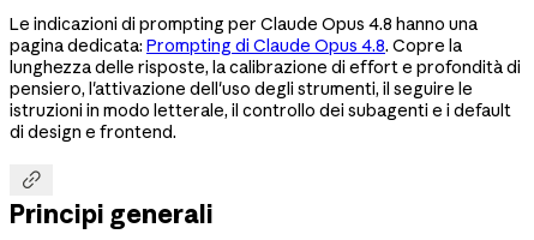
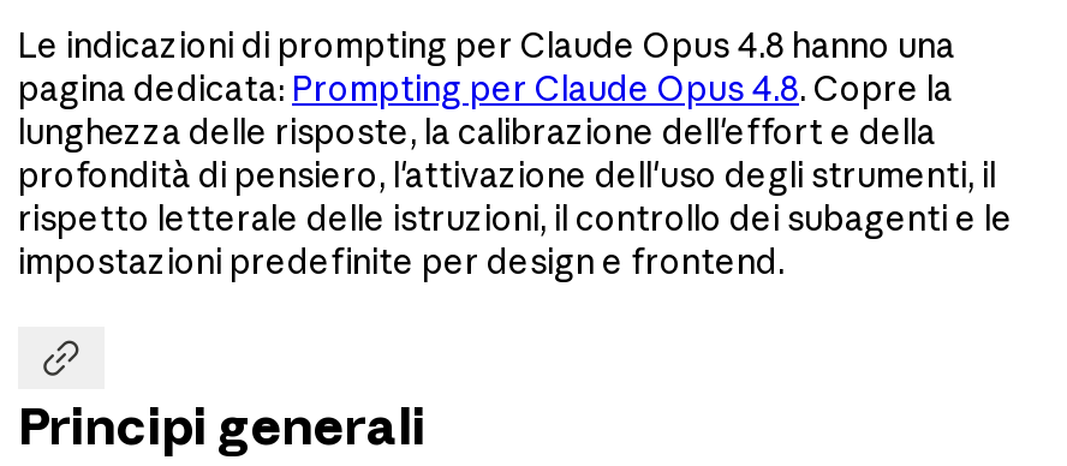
[10,35,521,143] pagina dedicata: Prompting di Claude Opus 4.8. Copre la | lunghezza delle risposte, la calibrazione di effort e profondità di | pensiero, l'attivazione dell'uso degli strumenti, il seguire le | istruzioni in modo letterale, il controllo dei subagenti e i default | di design e frontend. -> [18,68,1013,284] pagina dedicata: Prompting per Claude Opus 4.8. Copre la | lunghezza delle risposte, la calibrazione dell'effort e della | profondità di pensiero, l'attivazione dell'uso degli strumenti, il | rispetto letterale delle istruzioni, il controllo dei subagenti e le | impostazioni predefinite per design e frontend.

